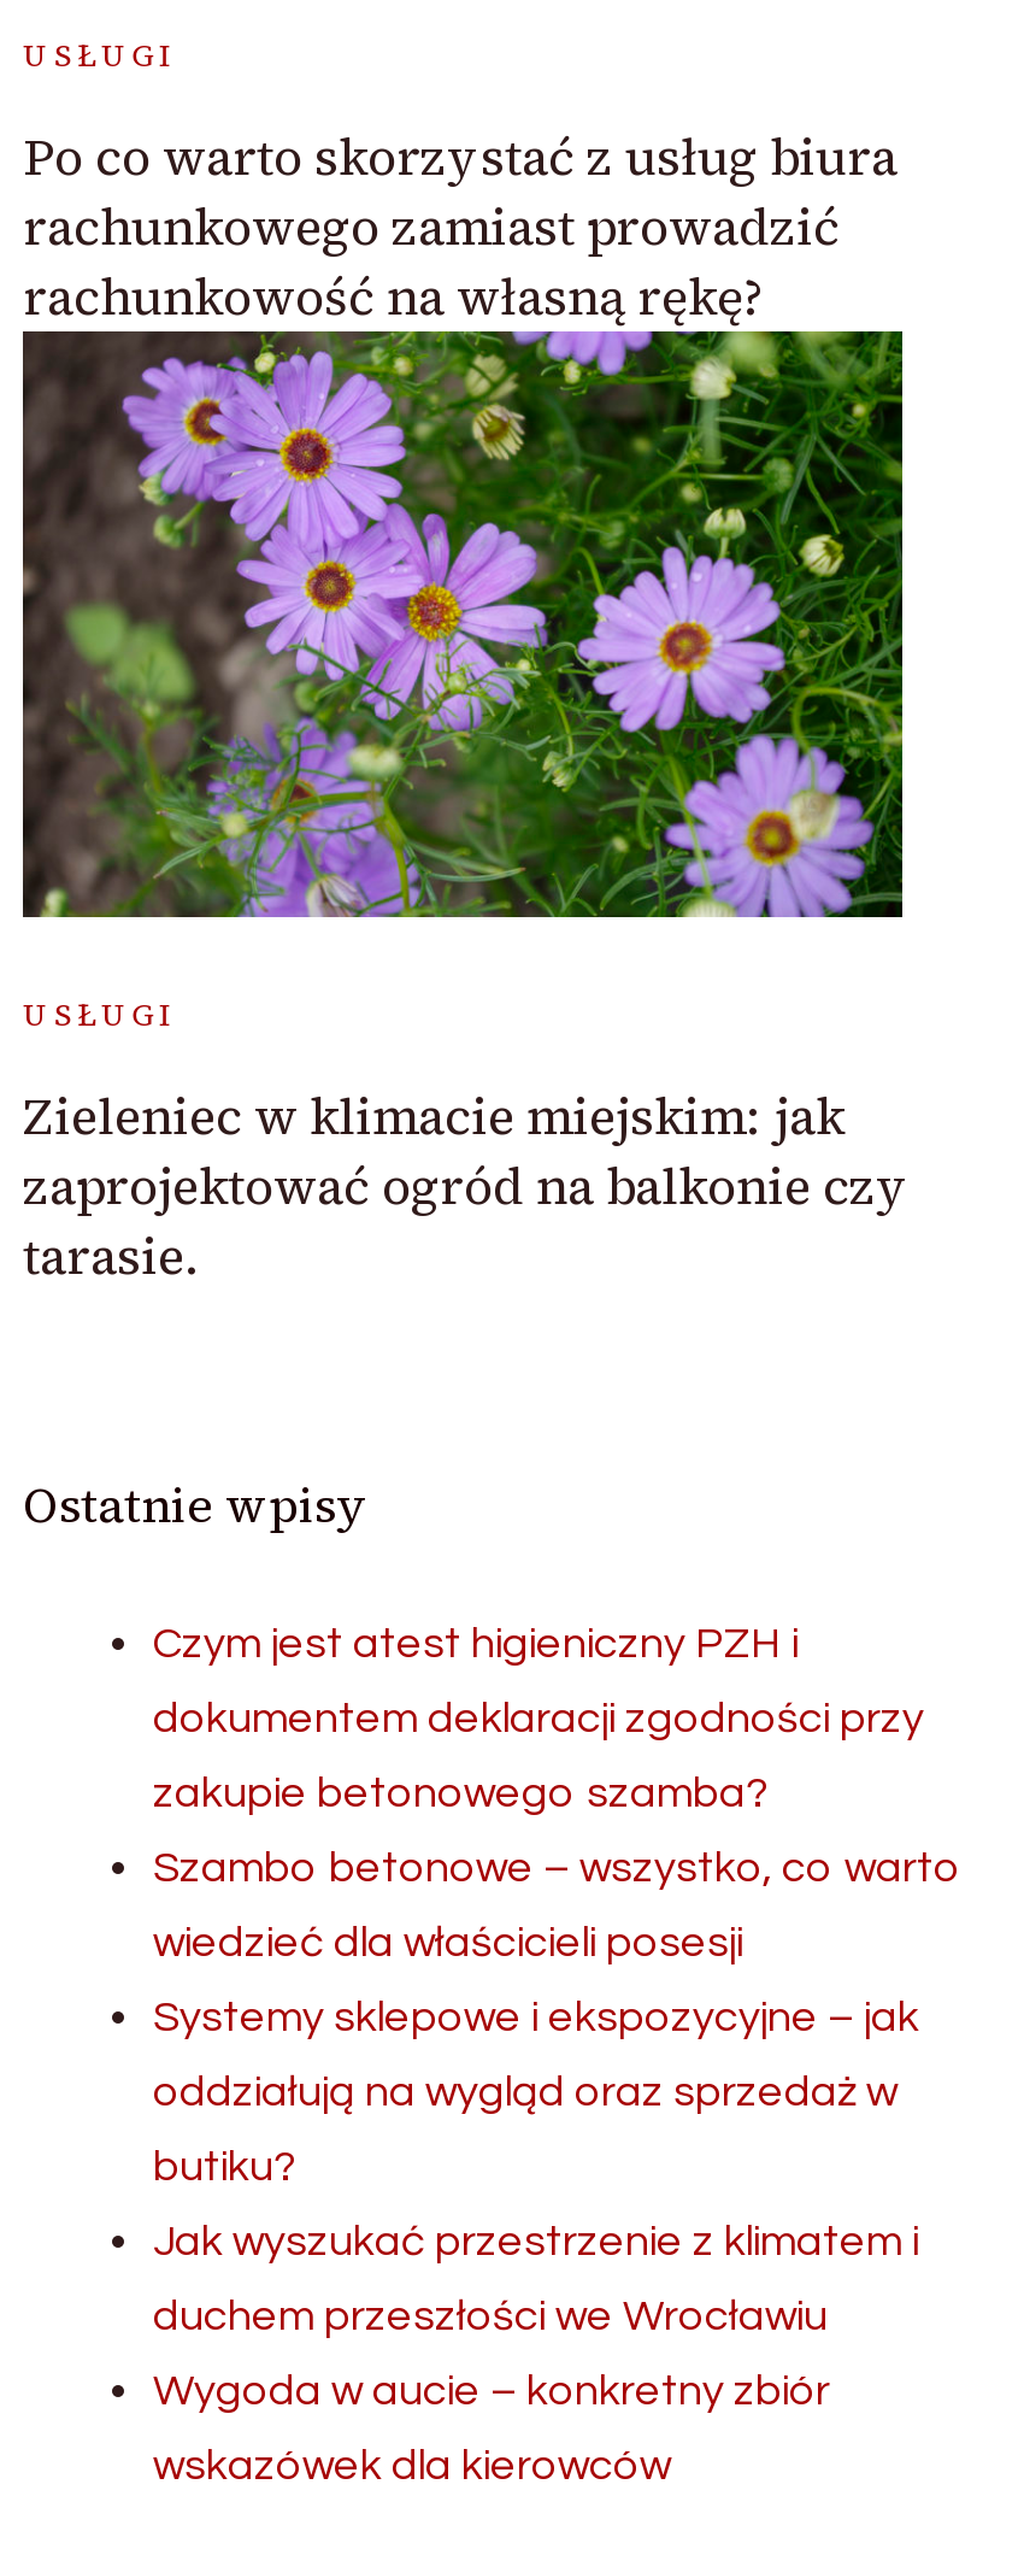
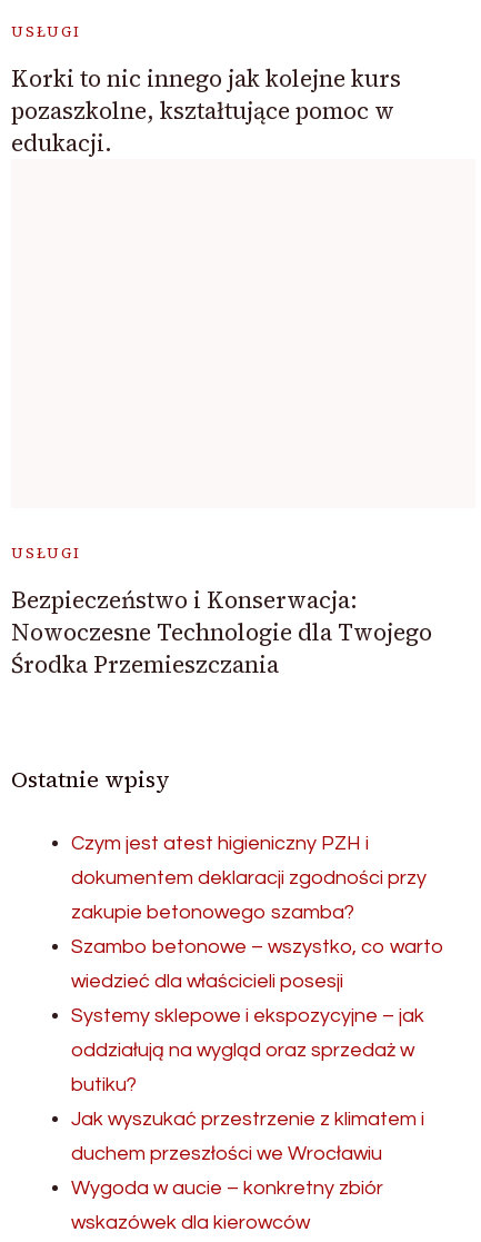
[23,121,898,331] Po co warto skorzystać z usług biura | rachunkowego zamiast prowadzić | rachunkowość na własną rękę? -> [11,62,401,159] Korki to nic innego jak kolejne kurs | pozaszkolne, kształtujące pomoc w | edukacji.
[20,329,905,920] [image] -> none
[23,1081,910,1291] Zieleniec w klimacie miejskim: jak | zaprojektować ogród na balkonie czy | tarasie. -> [11,583,432,680] Bezpieczeństwo i Konserwacja: | Nowoczesne Technologie dla Twojego | Środka Przemieszczania

